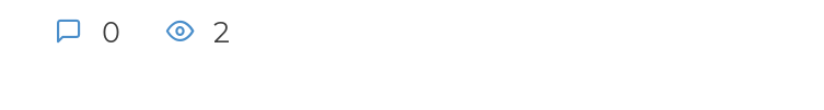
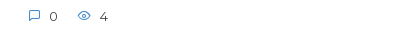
[213,17,229,49] 2 -> [100,9,108,24] 4

